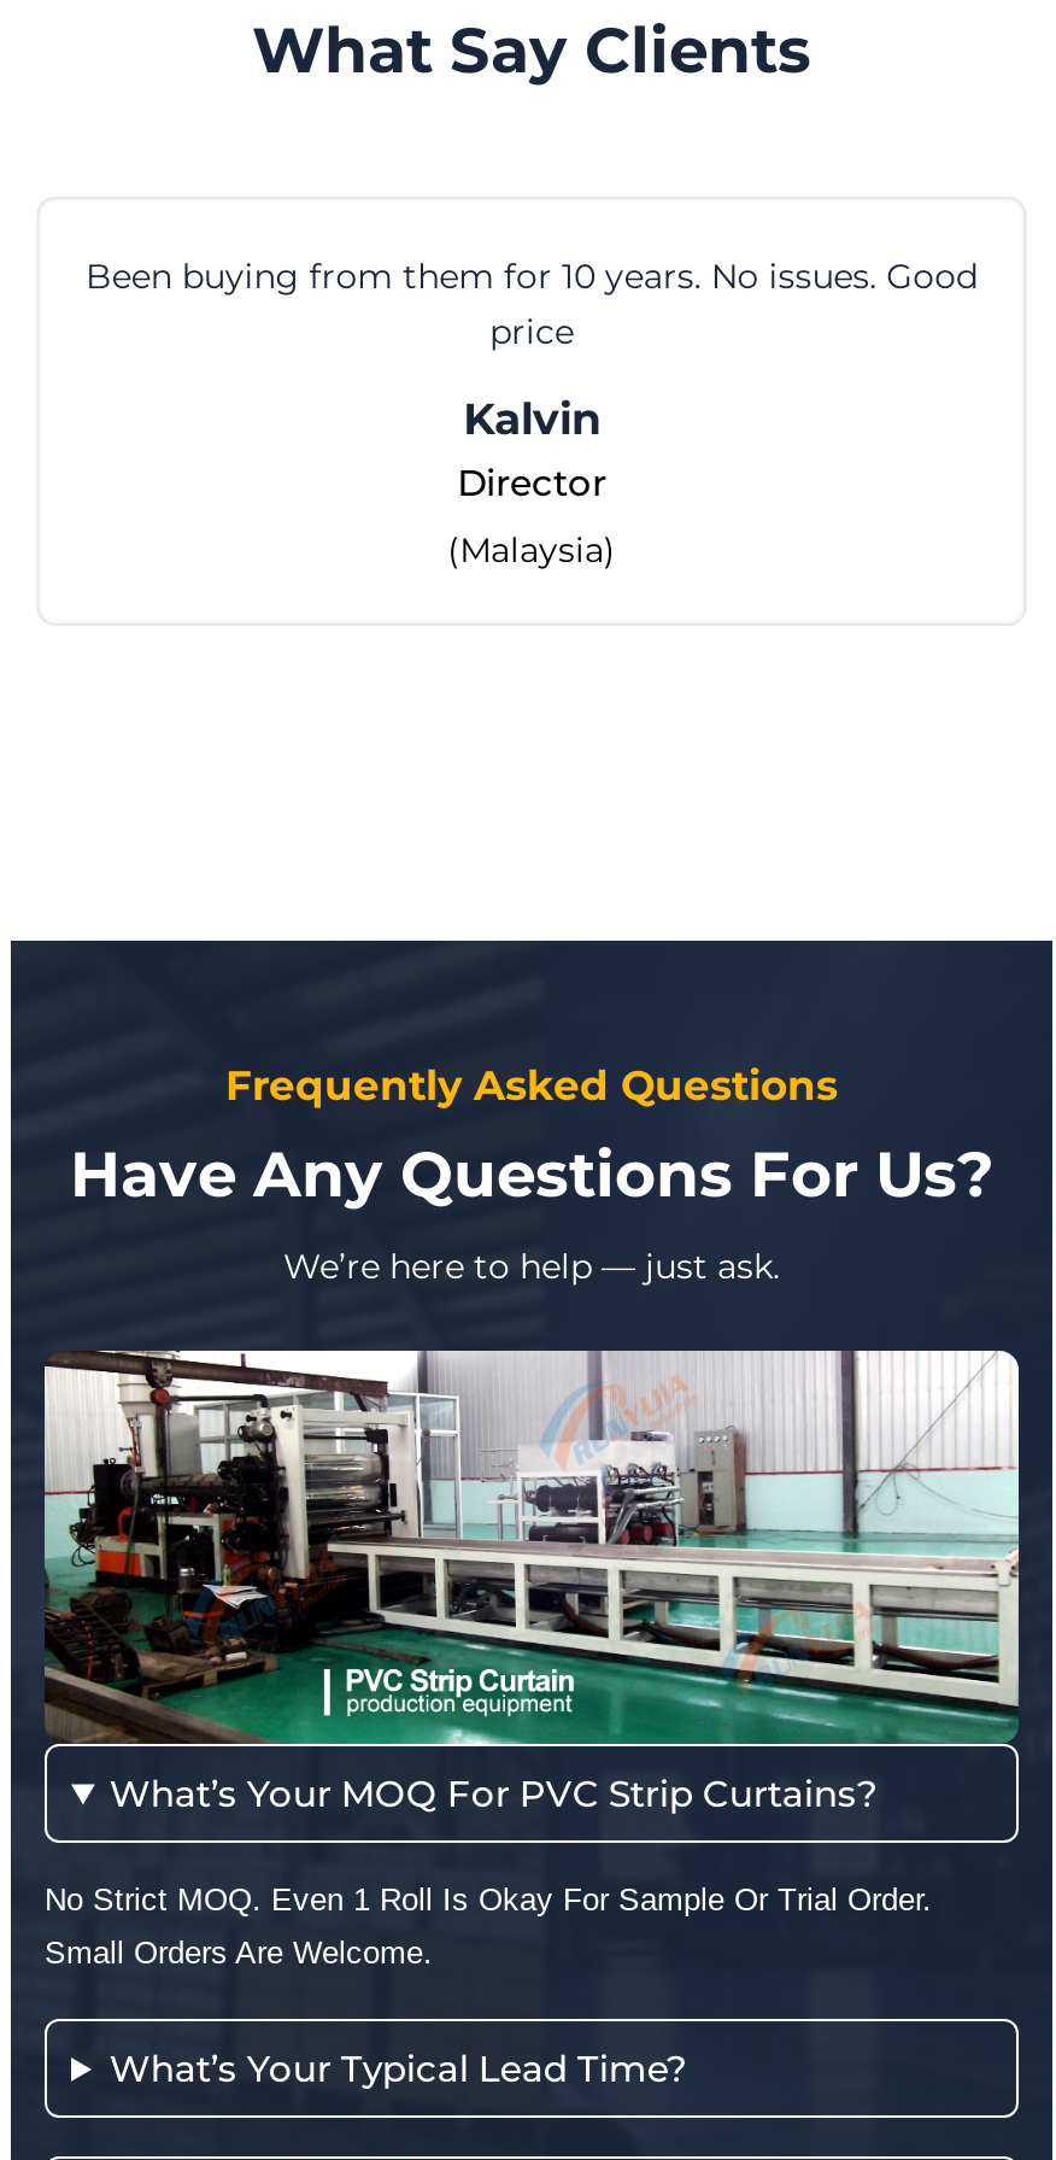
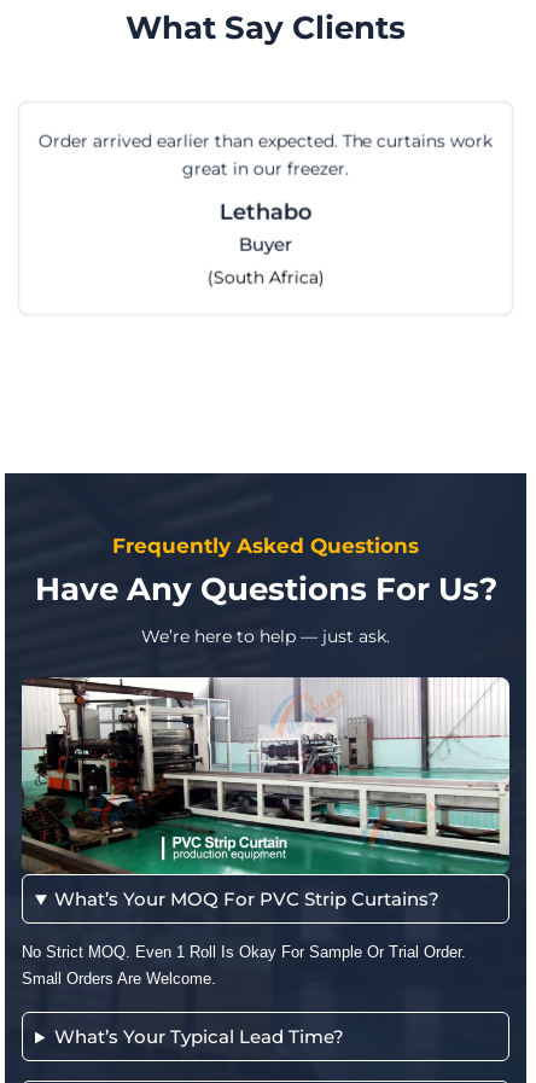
[86,255,978,353] Been buying from them for 10 years. No issues. Good | price -> [39,129,493,179] Order arrived earlier than expected. The curtains work | great in our freezer.
[457,393,606,506] Kalvin | Director -> [219,199,312,255] Lethabo | Buyer
[447,528,616,571] (Malaysia) -> [207,266,324,288] (South Africa)

